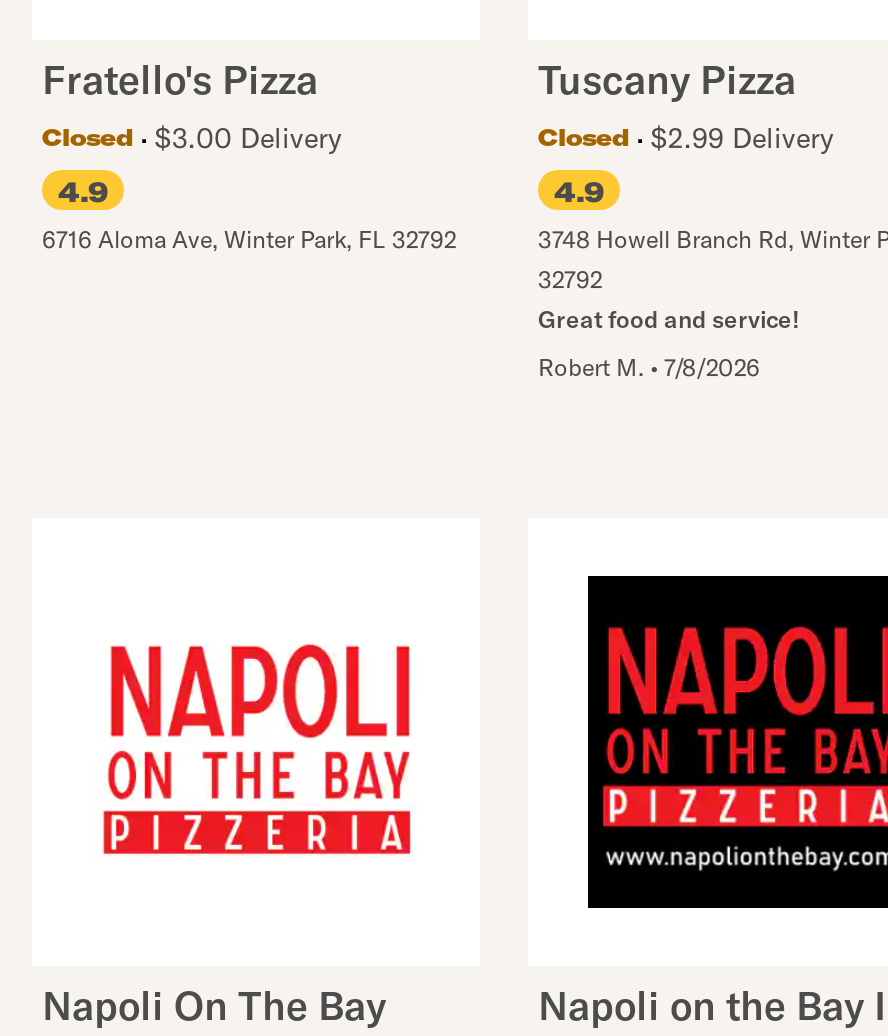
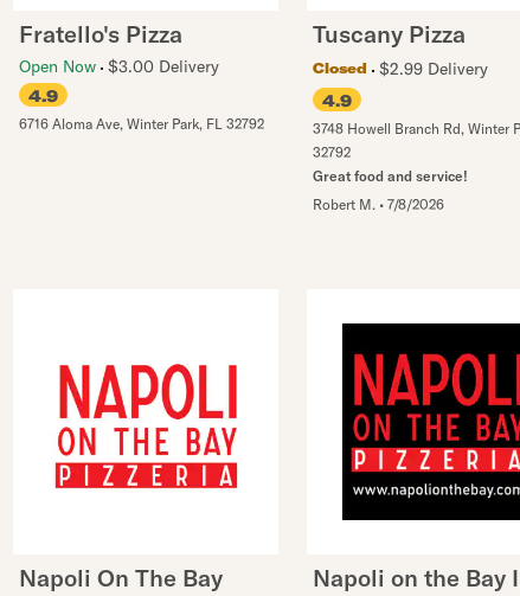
[42,120,342,156] Closed | $3.00 Delivery -> [19,56,219,77] Open Now $3.00 Delivery

